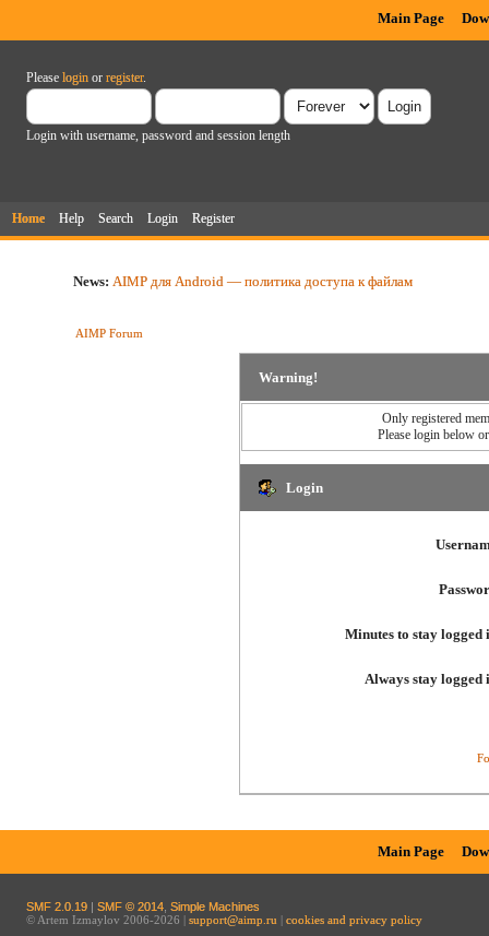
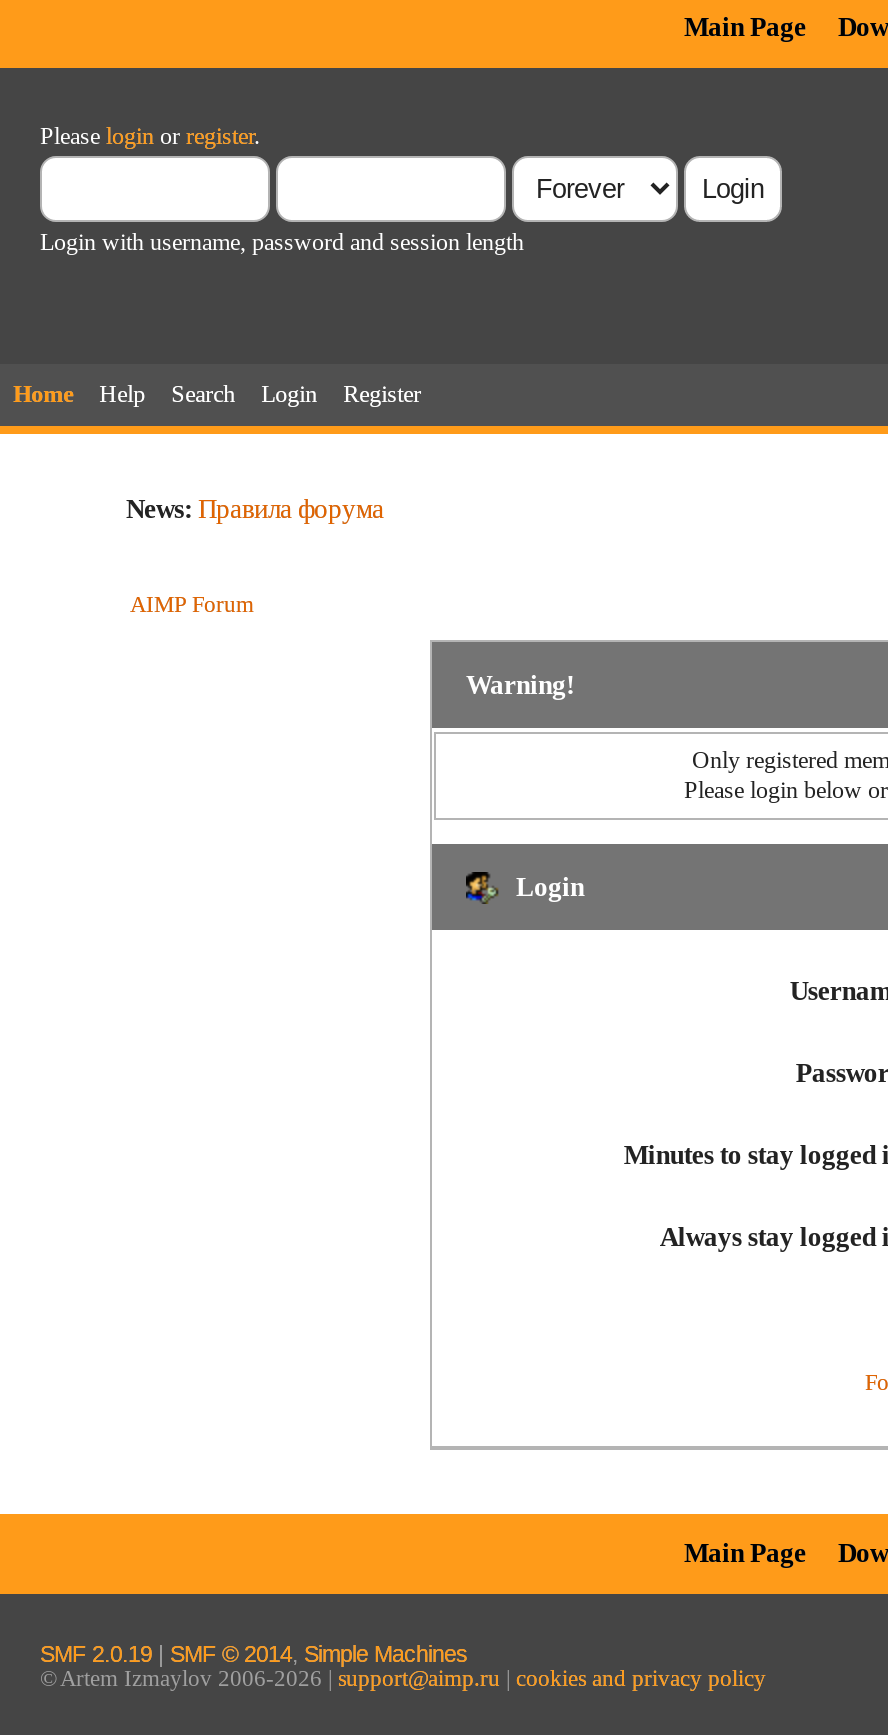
[73,273,413,289] News: AIMP для Android — политика доступа к файлам -> [126,494,384,524] News: Правила форума

